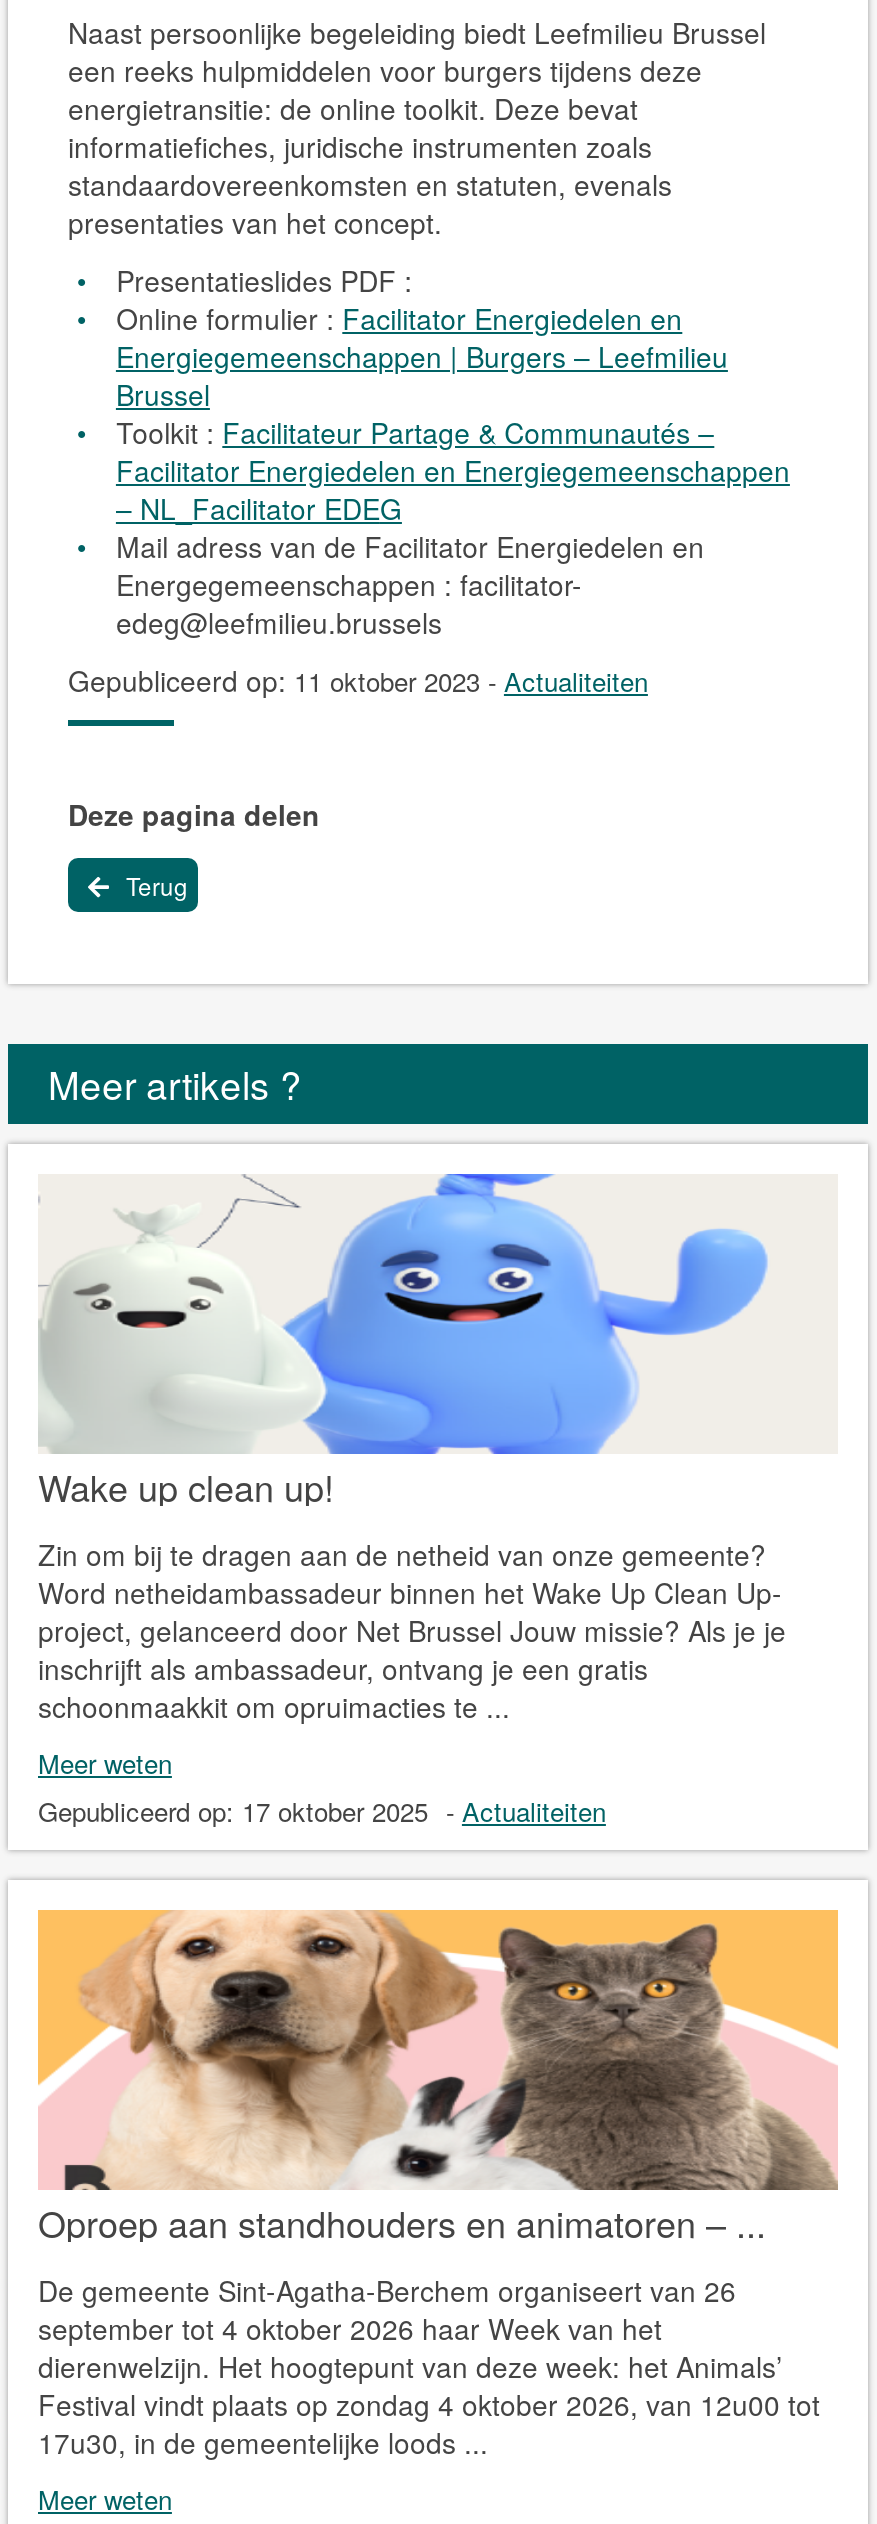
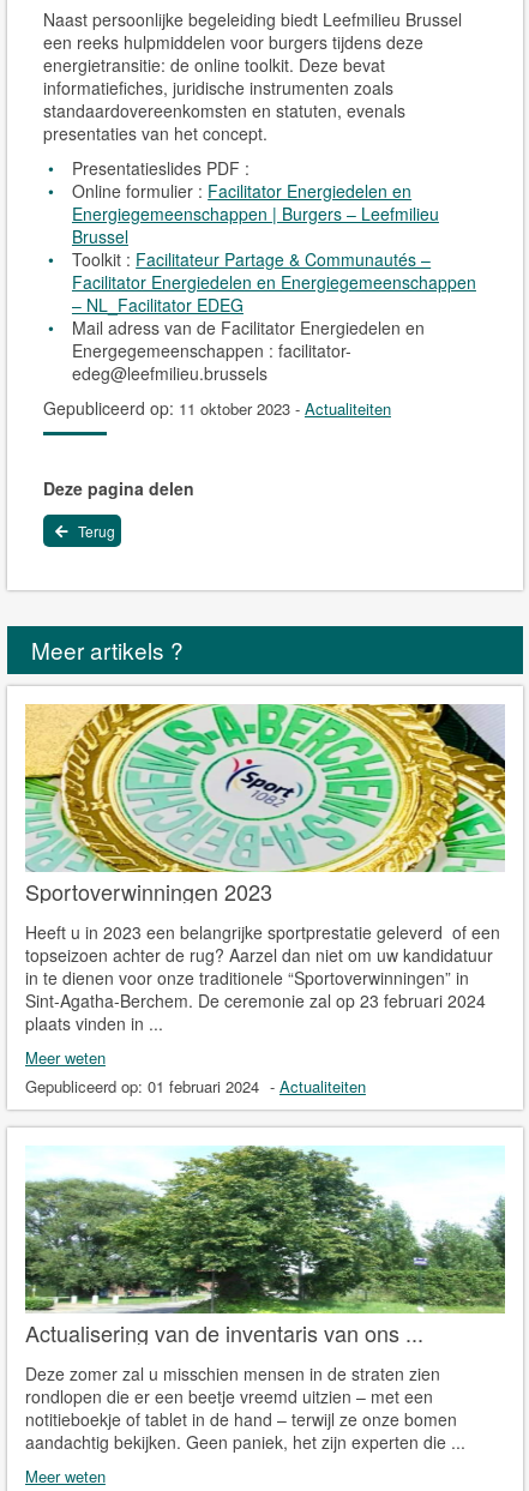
[38,1172,838,1725] [image] | Wake up clean up! | Zin om bij te dragen aan de netheid van onze gemeente? | Word netheidambassadeur binnen het Wake Up Clean Up- | project, gelanceerd door Net Brussel Jouw missie? Als je je | inschrijft als ambassadeur, ontvang je een gratis | schoonmaakkit om opruimacties te ... -> [24,703,506,1035] [image] | Sportoverwinningen 2023 | Heeft u in 2023 een belangrijke sportprestatie geleverd of een | topseizoen achter de rug? Aarzel dan niet om uw kandidatuur | in te dienen voor onze traditionele “Sportoverwinningen” in | Sint-Agatha-Berchem. De ceremonie zal op 23 februari 2024 | plaats vinden in ...
[38,1791,606,1829] Gepubliceerd op: 17 oktober 2025 - Actualiteiten -> [25,1074,366,1097] Gepubliceerd op: 01 februari 2024 - Actualiteiten
[36,1908,840,2461] [image] | Oproep aan standhouders en animatoren – ... | De gemeente Sint-Agatha-Berchem organiseert van 26 | september tot 4 oktober 2026 haar Week van het | dierenwelzijn. Het hoogtepunt van deze week: het Animals’ | Festival vindt plaats op zondag 4 oktober 2026, van 12u00 tot | 17u30, in de gemeentelijke loods ... -> [24,1144,506,1453] [image] | Actualisering van de inventaris van ons ... | Deze zomer zal u misschien mensen in de straten zien | rondlopen die er een beetje vreemd uitzien – met een | notitieboekje of tablet in de hand – terwijl ze onze bomen | aandachtig bekijken. Geen paniek, het zijn experten die ...

